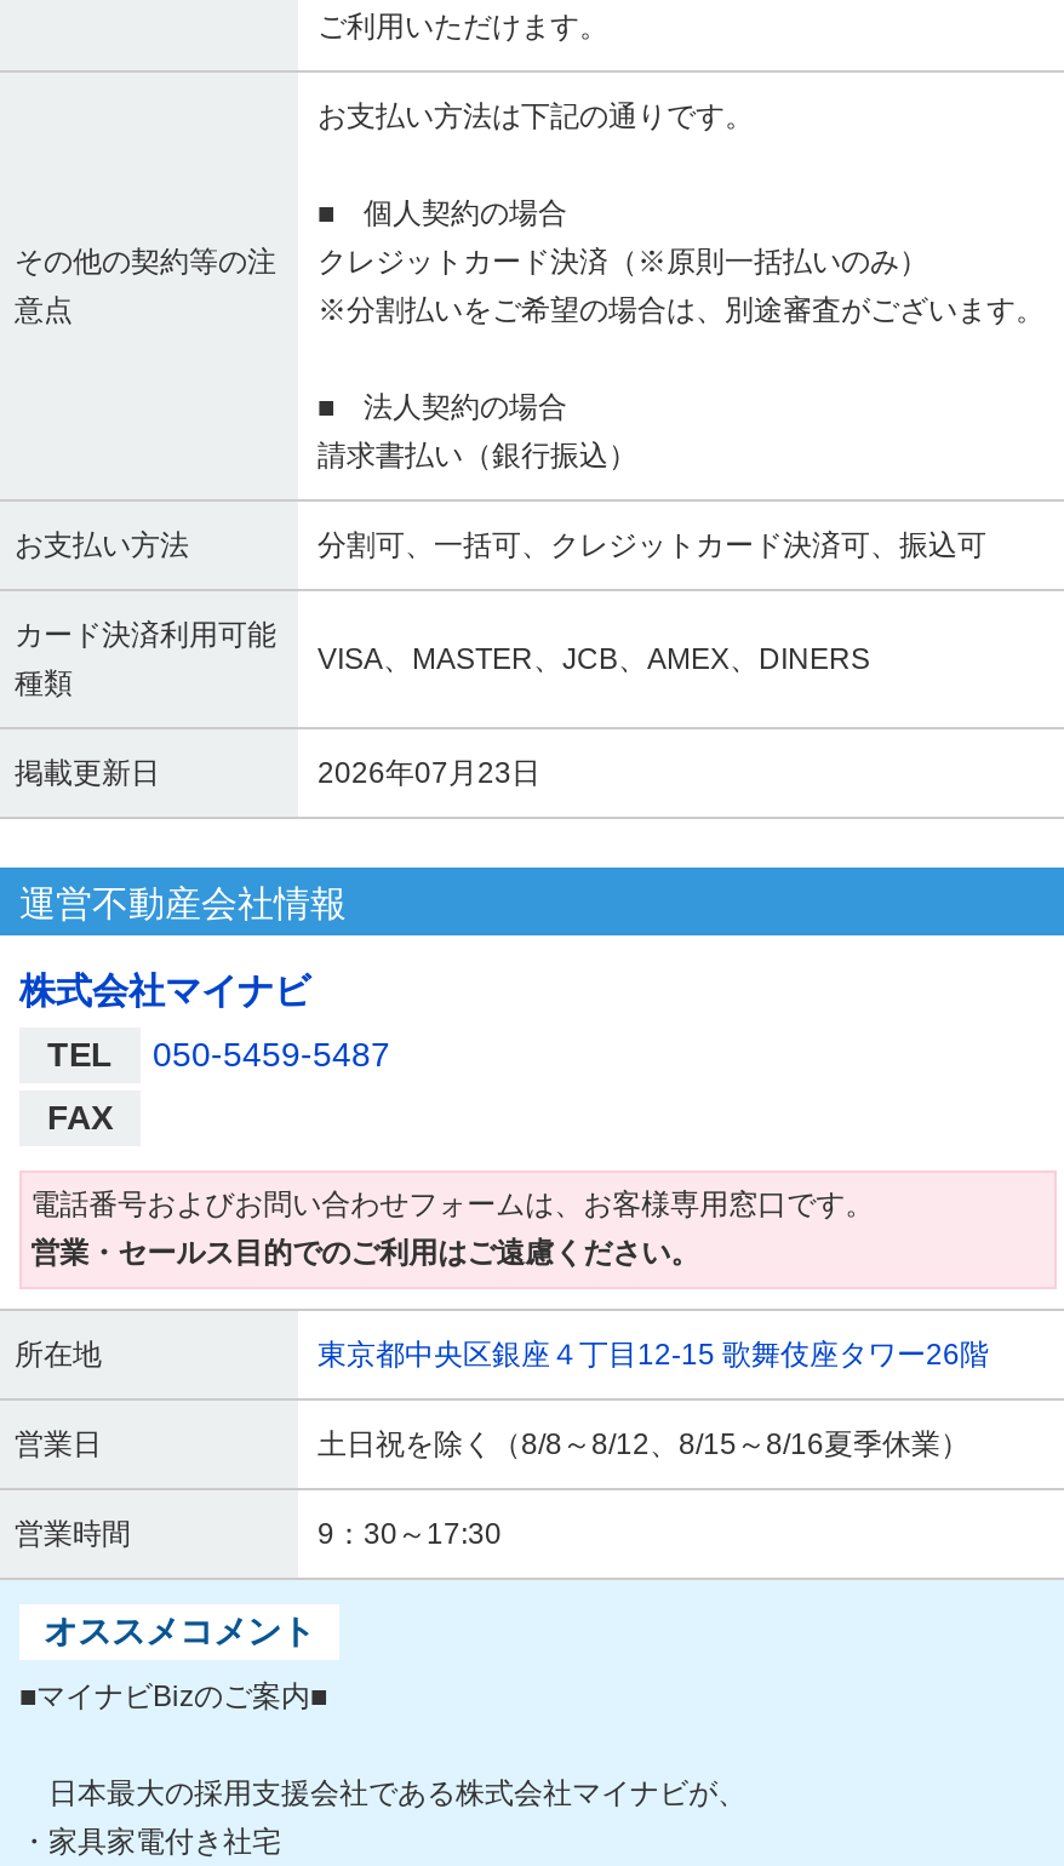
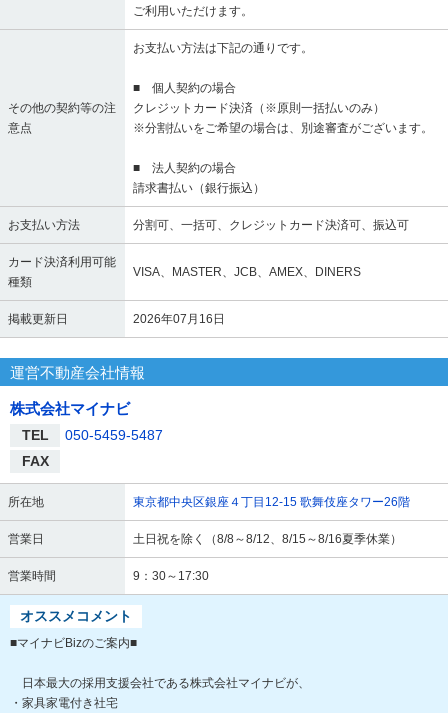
[318,755,540,789] 2026年07月23日 -> [133,312,225,326] 2026年07月16日
[31,1188,874,1270] 電話番号およびお問い合わせフォームは、お客様専用窓口です。 | 営業・セールス目的でのご利用はご遠慮ください。 -> none

